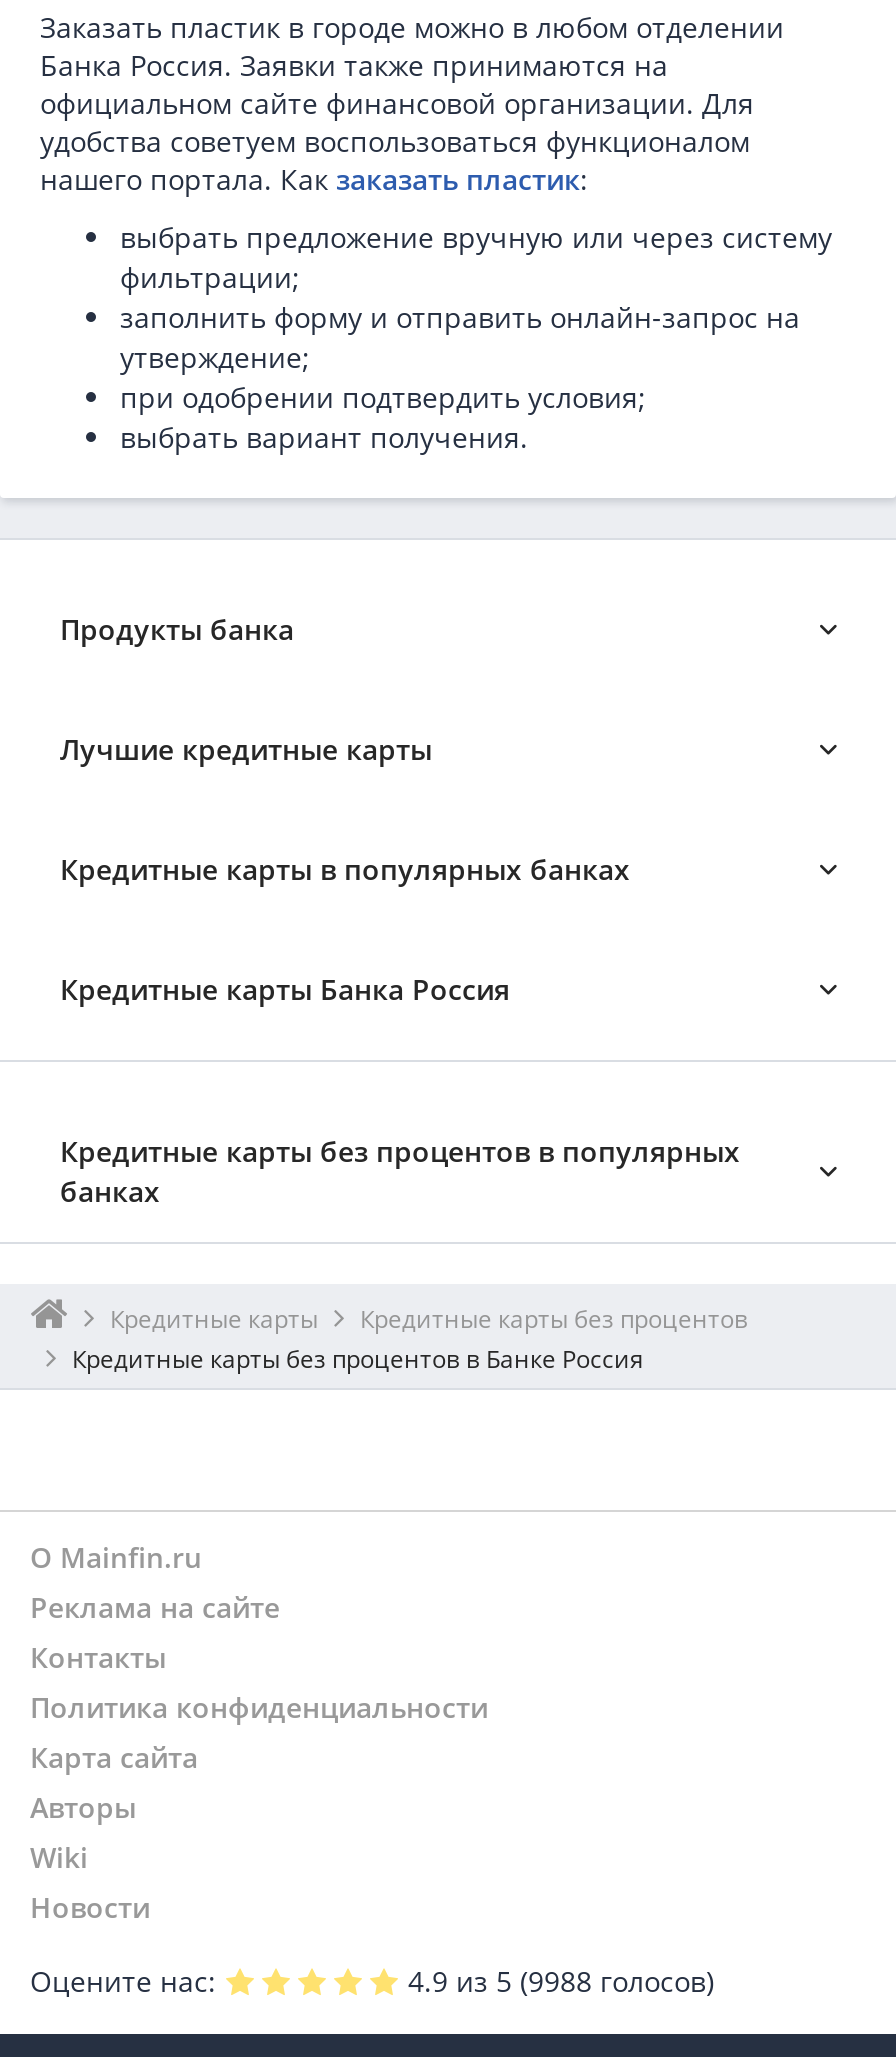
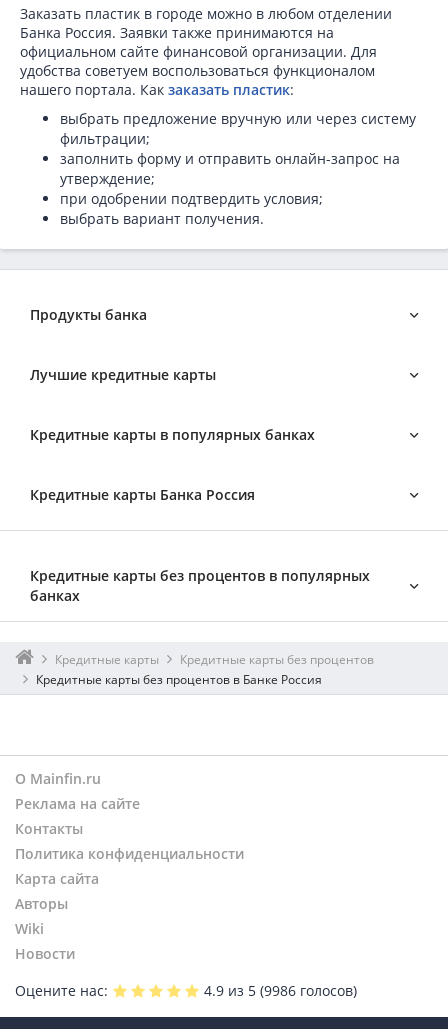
[408,1962,714,2000] 4.9 из 5 (9988 голосов) -> [204,981,357,1000] 4.9 из 5 (9986 голосов)

